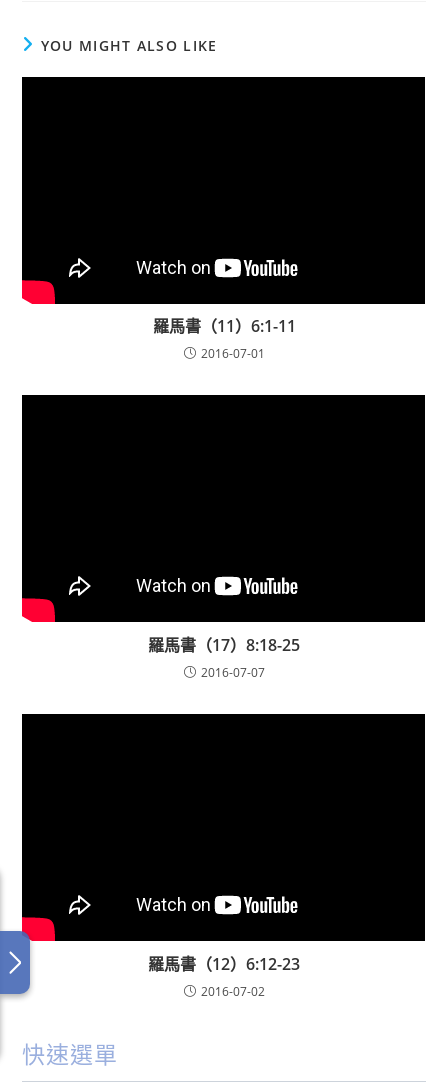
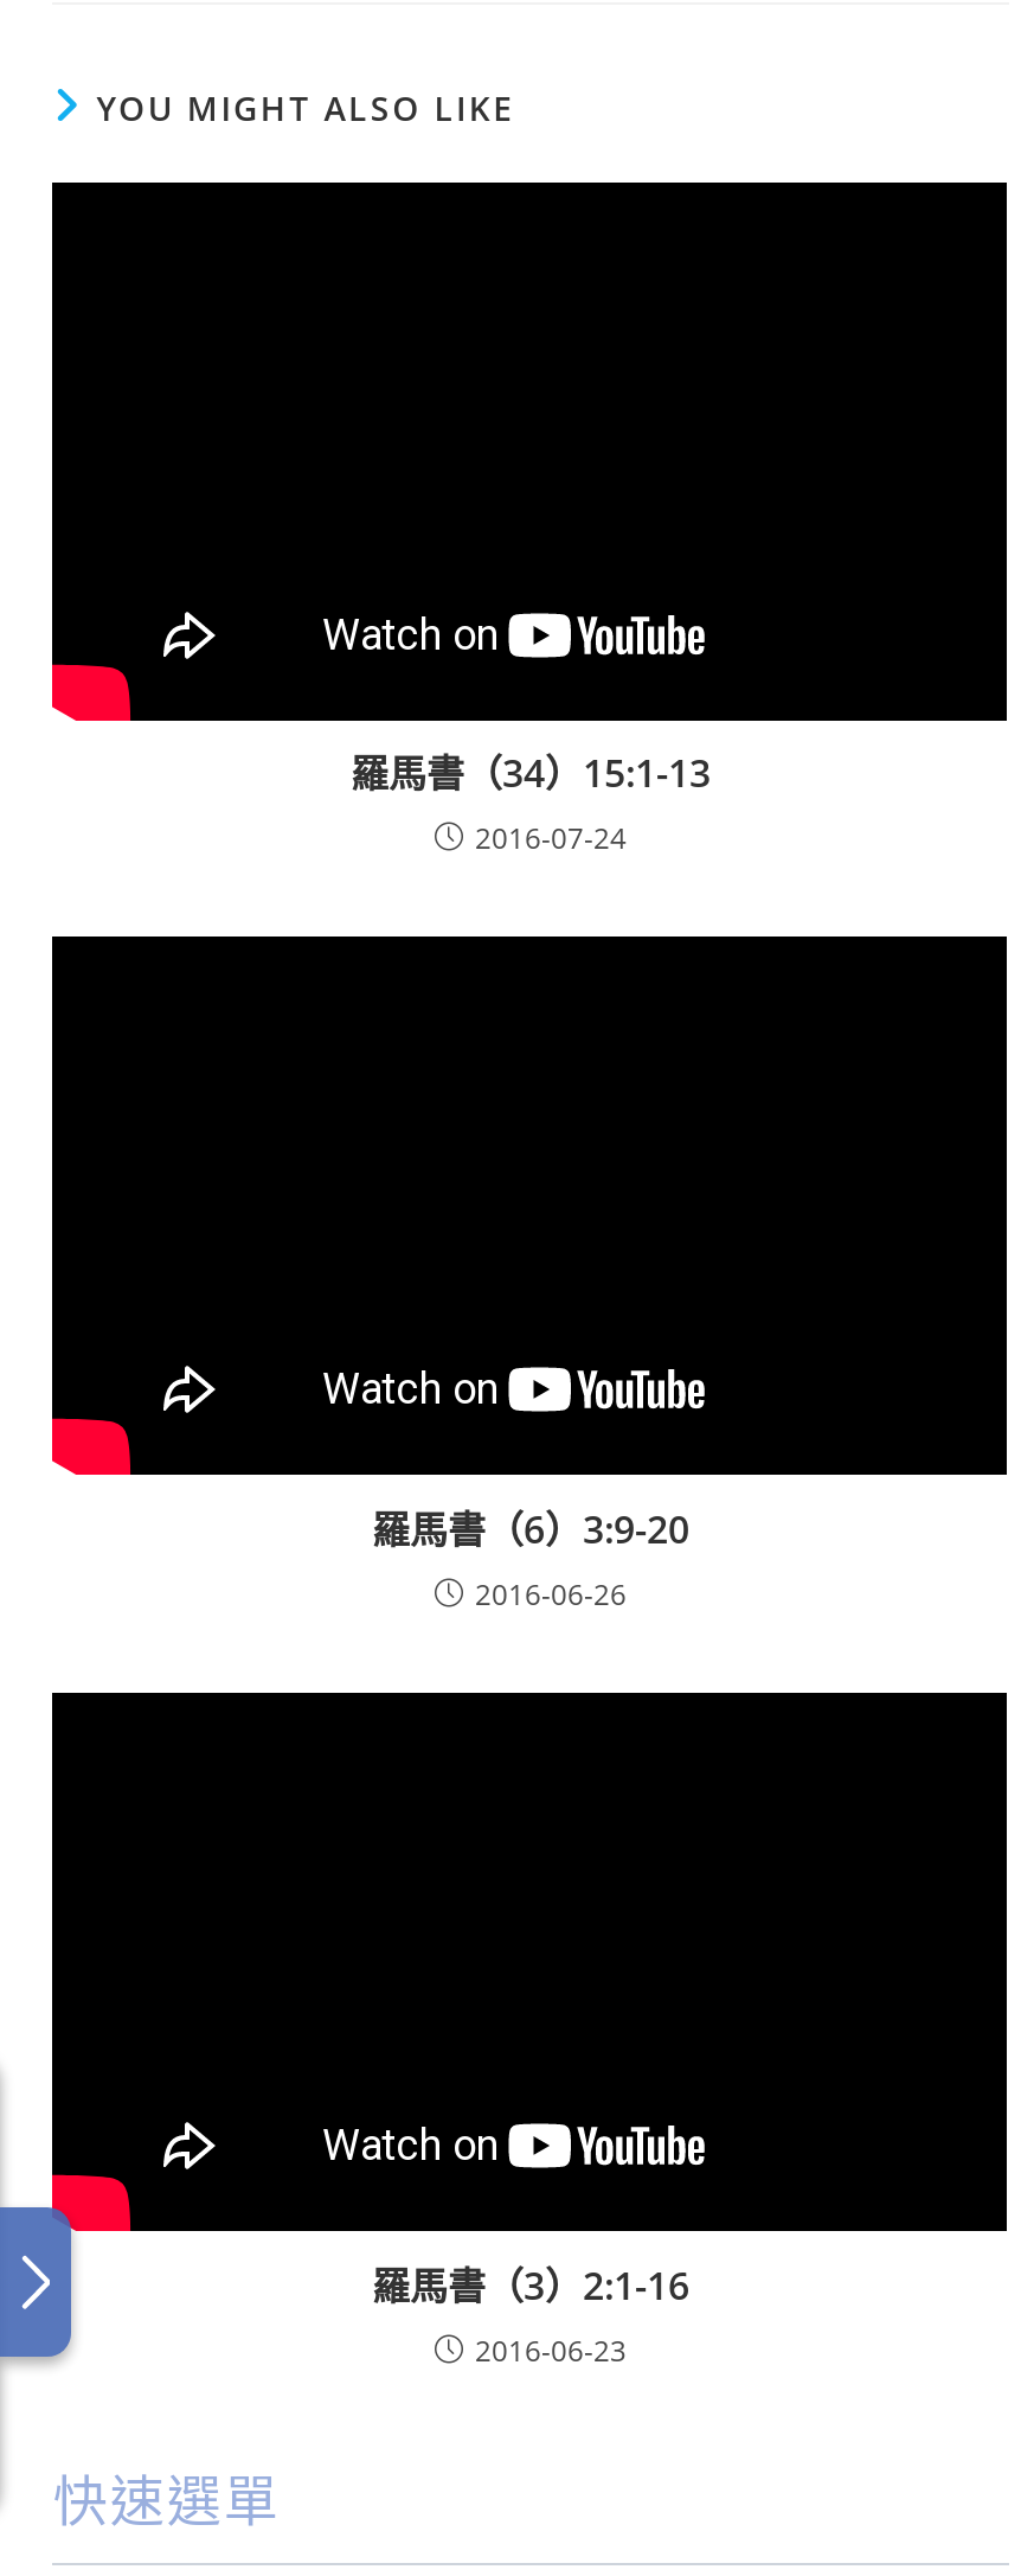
[152,315,295,337] 羅馬書（11）6:1-11 -> [351,748,711,800] 羅馬書（34）15:1-13
[200,345,264,362] 2016-07-01 -> [475,819,627,859] 2016-07-24
[148,634,300,656] 羅馬書（17）8:18-25 -> [372,1504,689,1556] 羅馬書（6）3:9-20
[200,664,264,681] 2016-07-07 -> [475,1575,627,1615] 2016-06-26
[148,953,300,975] 羅馬書（12）6:12-23 -> [372,2259,689,2311] 羅馬書（3）2:1-16
[200,983,264,1000] 2016-07-02 -> [475,2330,627,2371] 2016-06-23

